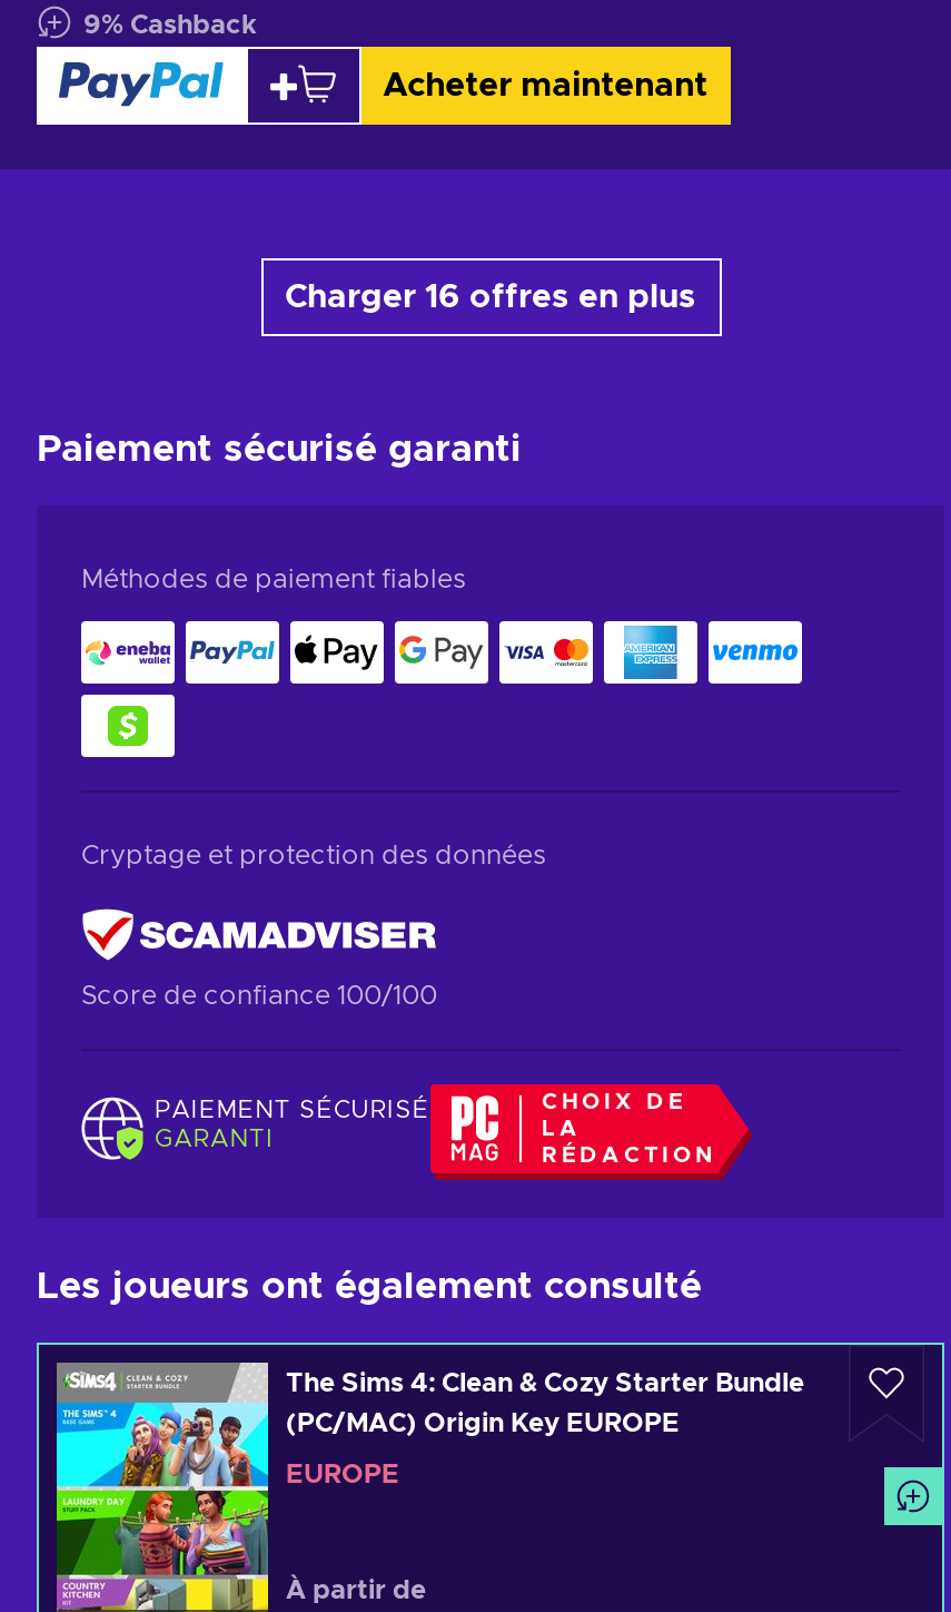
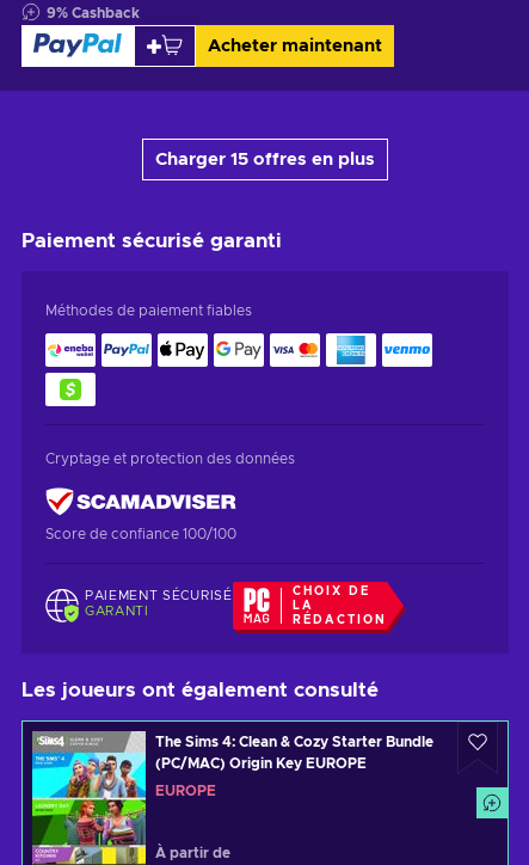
[285,280,696,313] Charger 16 offres en plus -> [155,150,375,168] Charger 15 offres en plus

